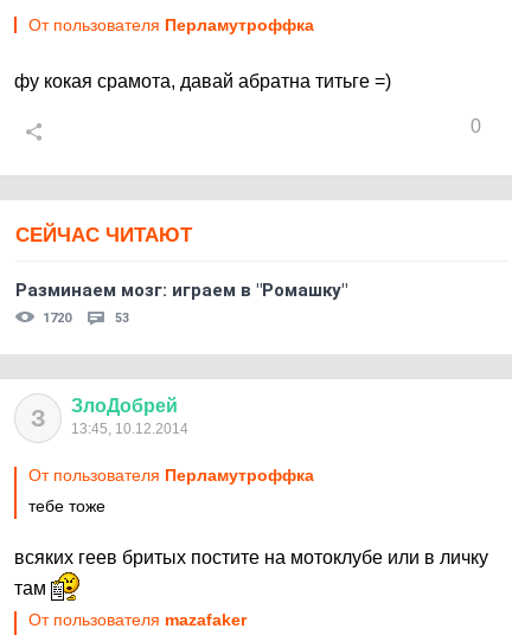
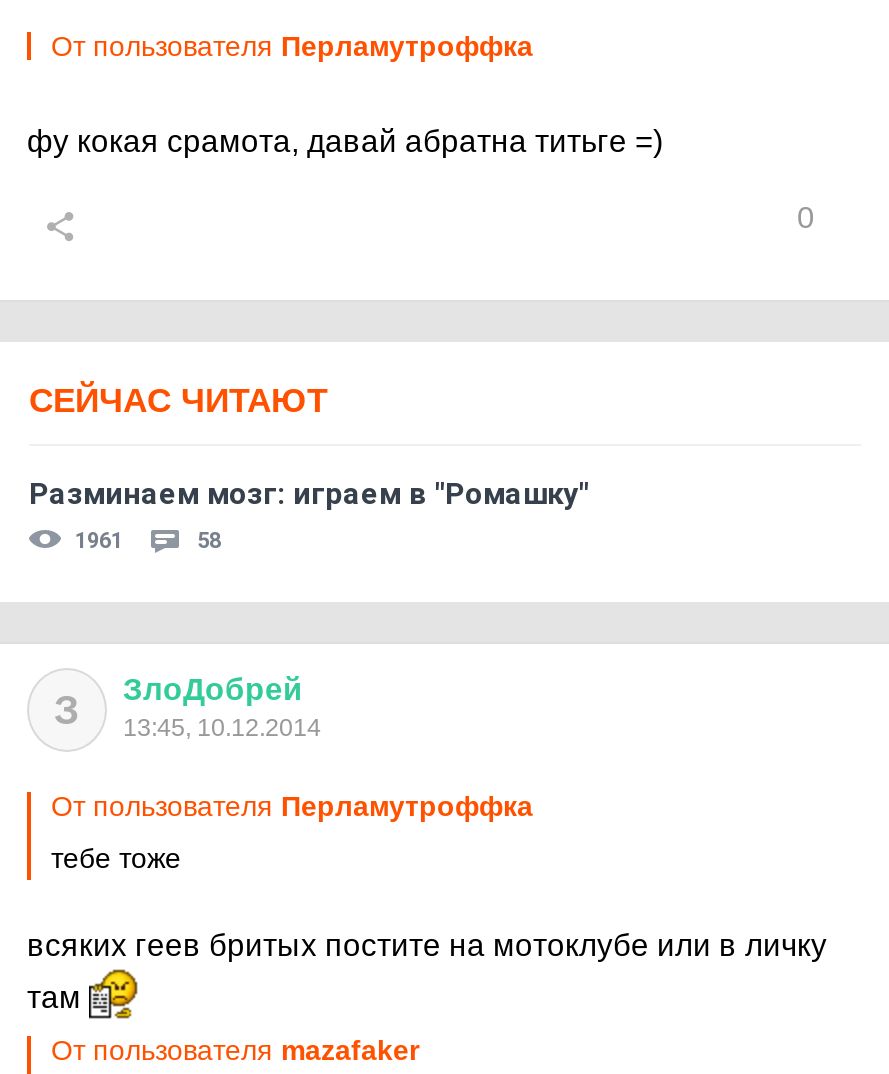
[43,310,71,325] 1720 -> [75,527,123,553] 1961
[115,310,129,325] 53 -> [197,527,221,553] 58

